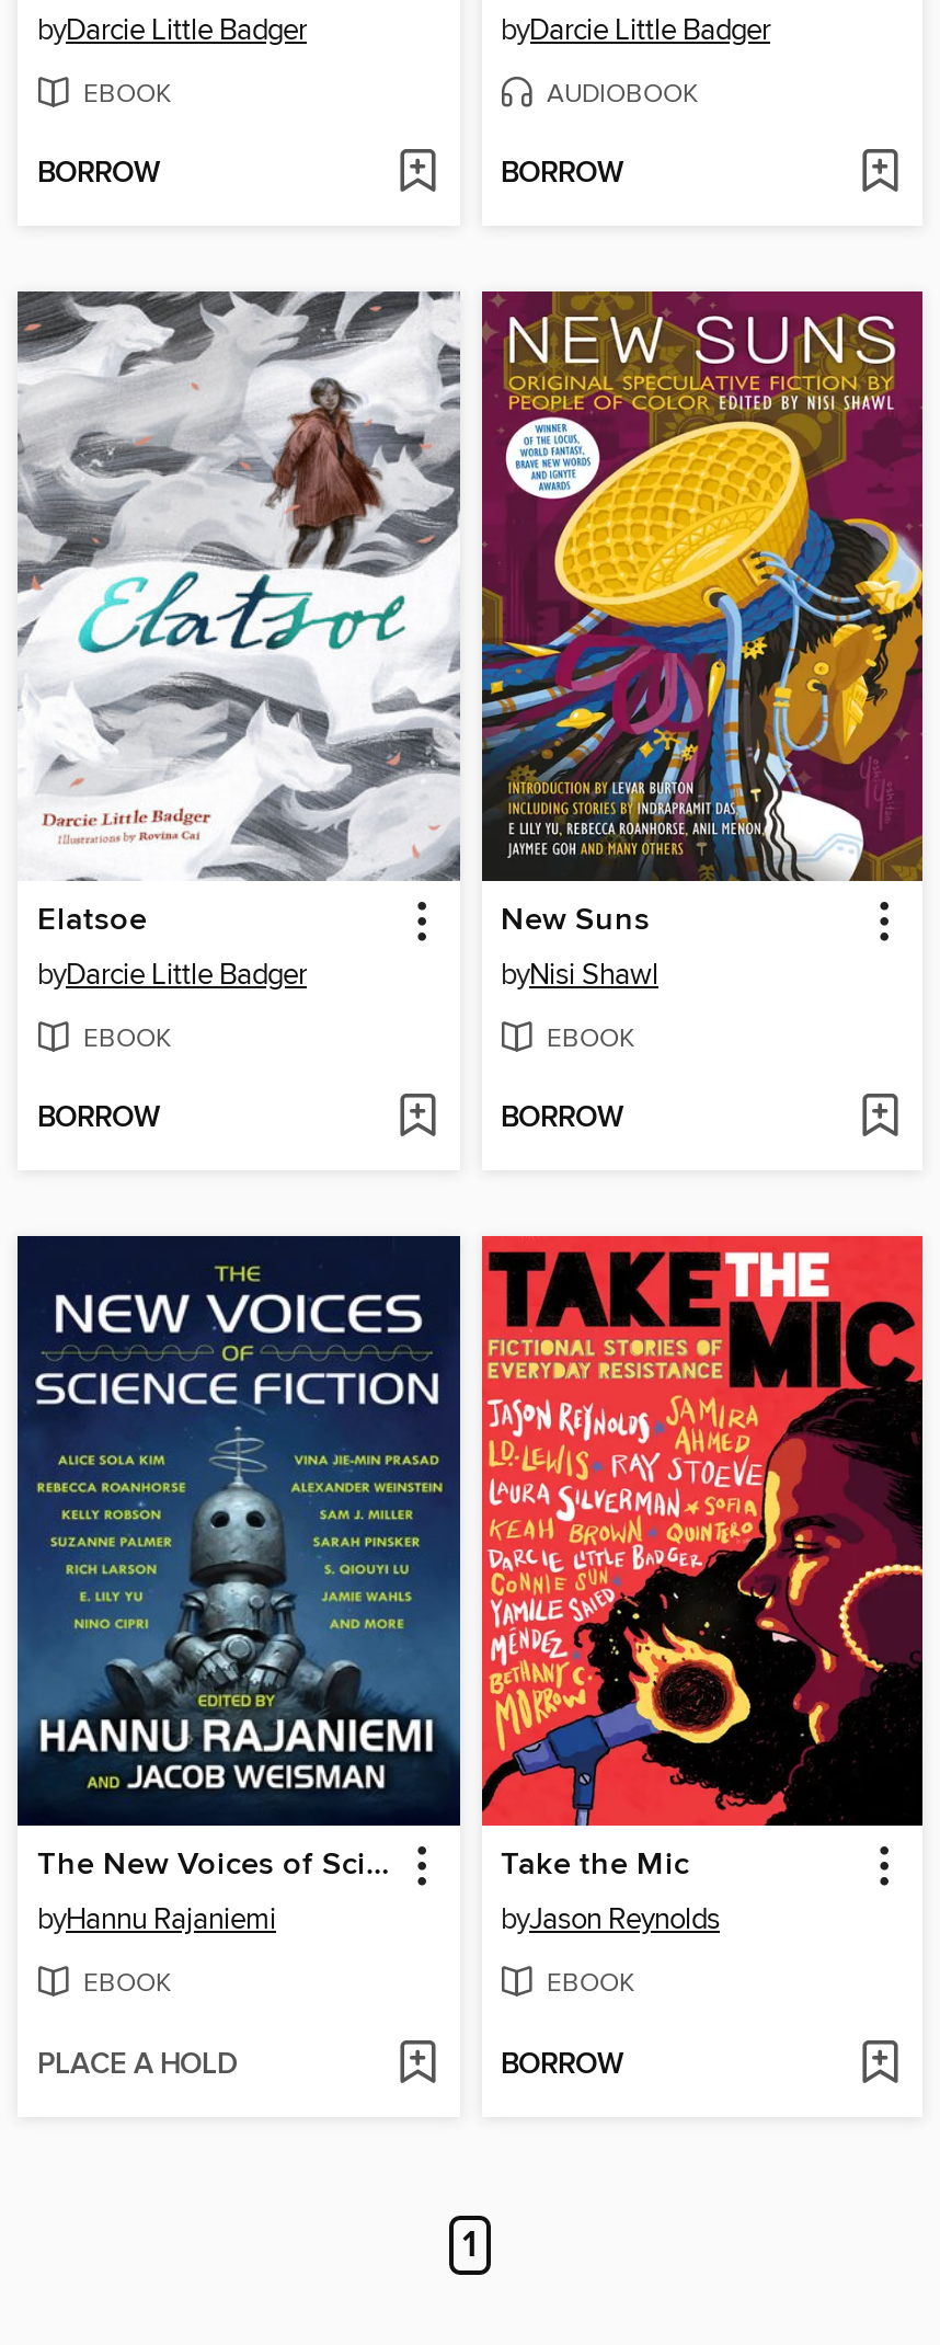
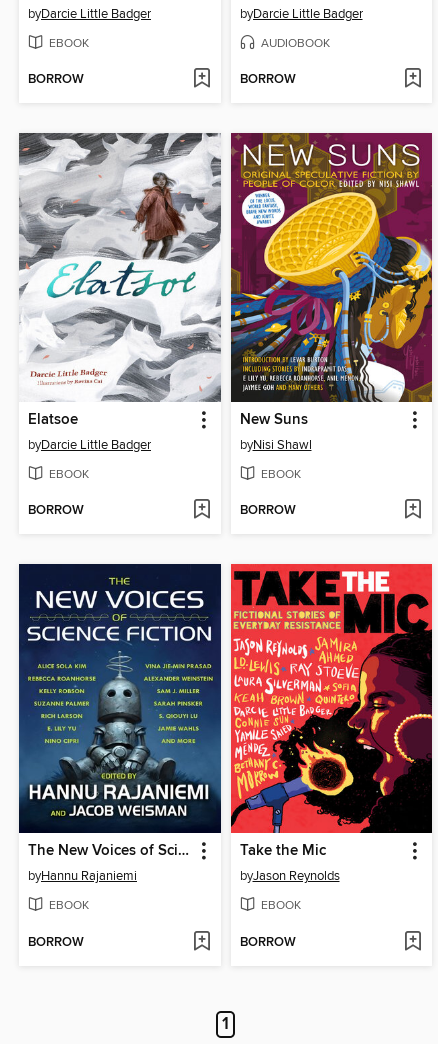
[37,2046,237,2084] PLACE A HOLD -> [28,934,84,951] BORROW

